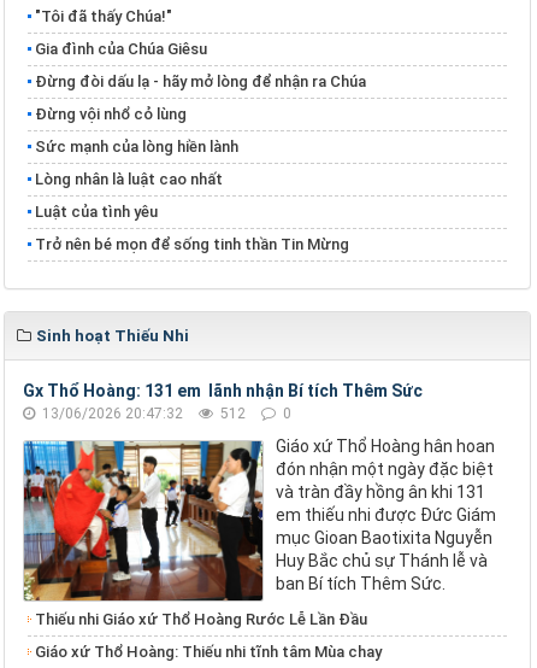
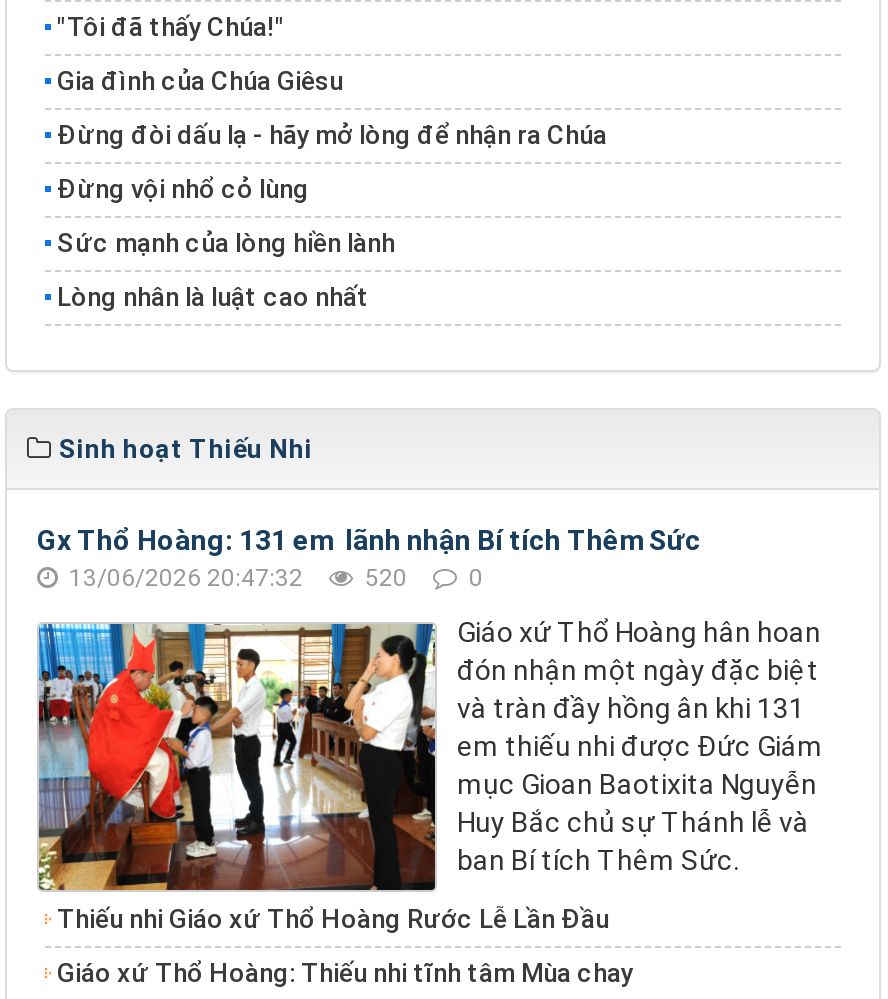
[35,203,349,253] Luật của tình yêu | Trở nên bé mọn để sống tinh thần Tin Mừng -> none
[39,405,291,422] 13/06/2026 20:47:32 512 0 -> [63,564,483,592] 13/06/2026 20:47:32 520 0

